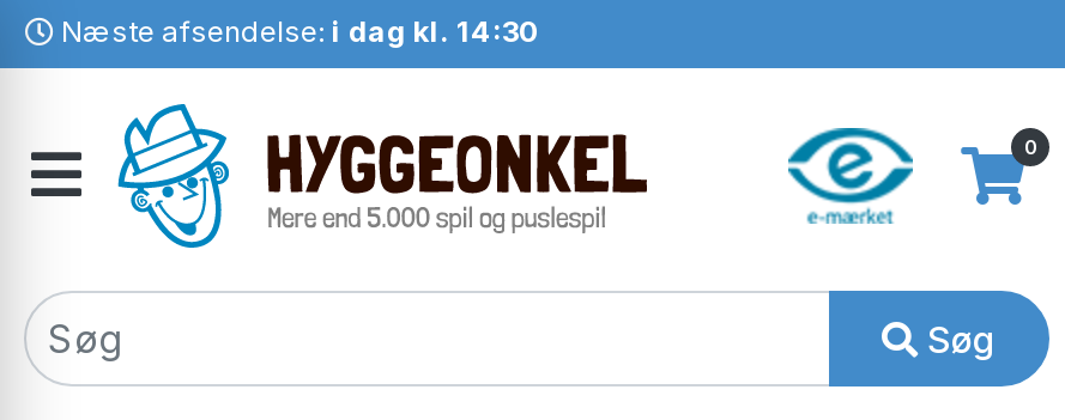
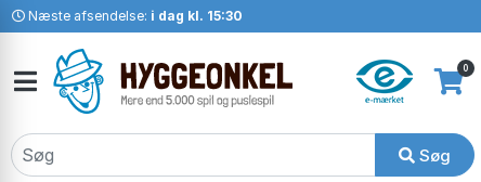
[54,13,540,49] Næste afsendelse: i dag kl. 14:30 -> [24,8,242,24] Næste afsendelse: i dag kl. 15:30

